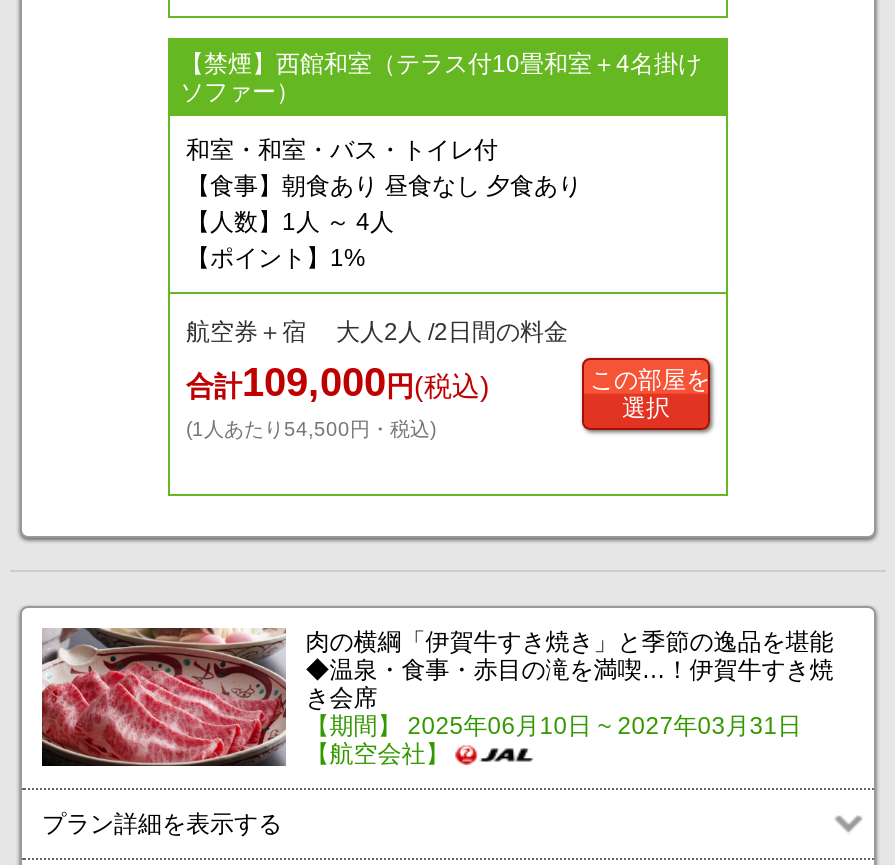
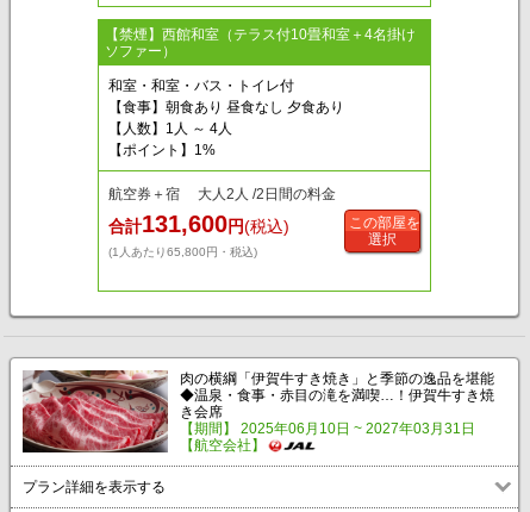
[186,360,490,404] 合計109,000円(税込) -> [108,211,289,237] 合計131,600円(税込)
[186,418,436,440] (1人あたり54,500円・税込) -> [108,245,257,258] (1人あたり65,800円・税込)

